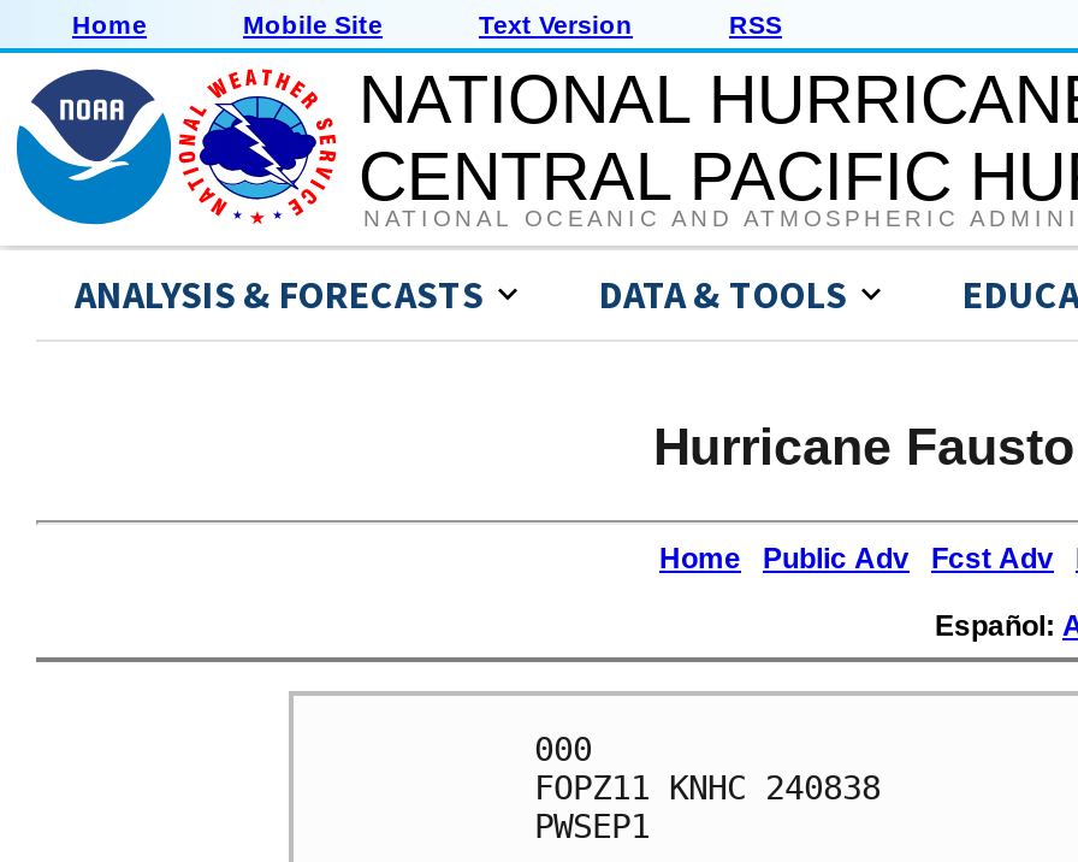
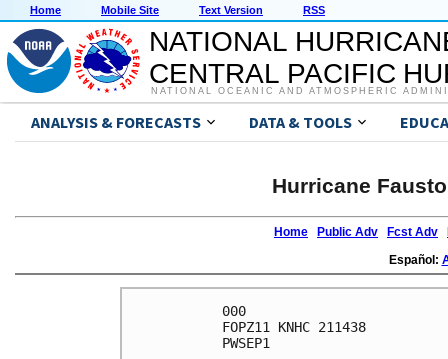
[534,767,881,806] FOPZ11 KNHC 240838 -> [222,319,366,335] FOPZ11 KNHC 211438

